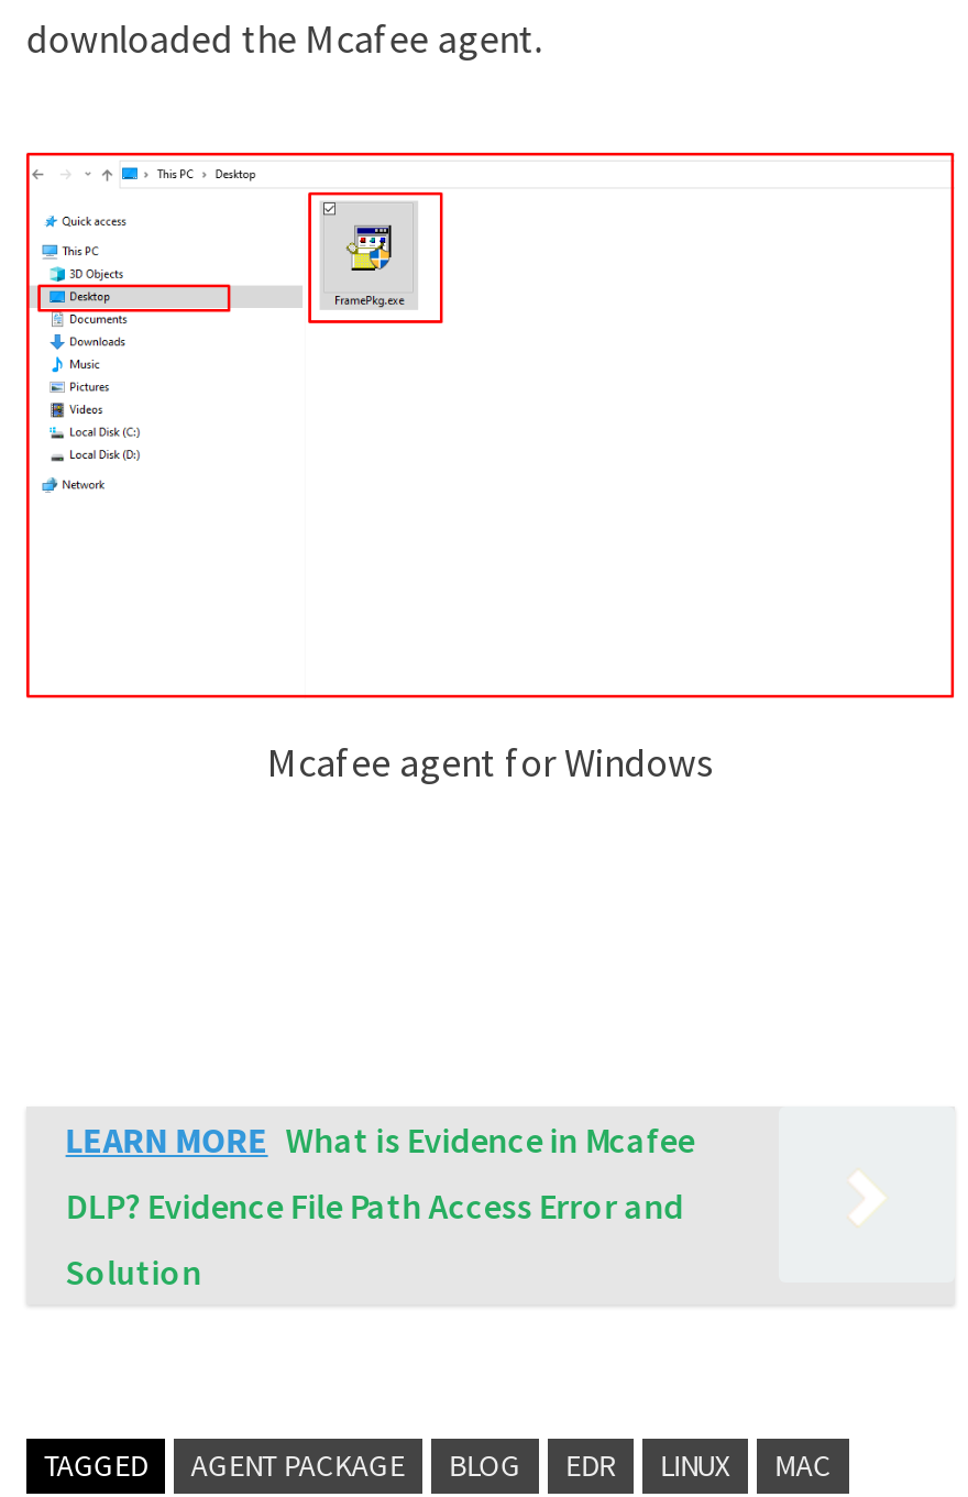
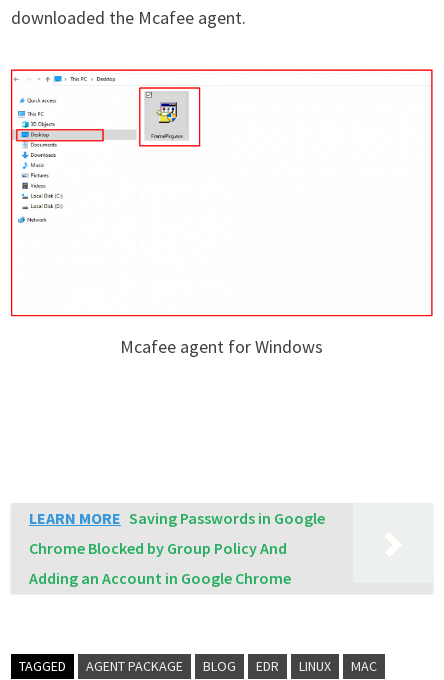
[66,1118,695,1162] LEARN MORE What is Evidence in Mcafee -> [29,508,325,528] LEARN MORE Saving Passwords in Google
[66,1184,684,1228] DLP? Evidence File Path Access Error and -> [29,538,287,558] Chrome Blocked by Group Policy And
[66,1250,202,1294] Solution -> [29,568,291,588] Adding an Account in Google Chrome

